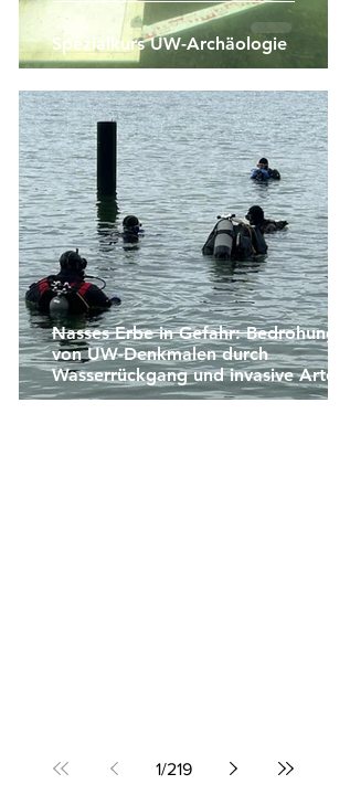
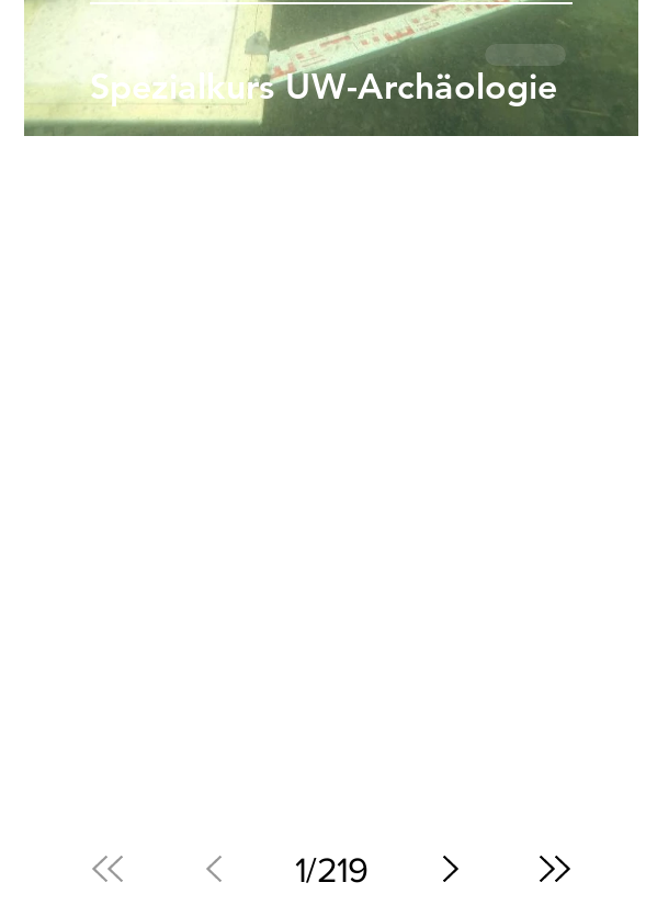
[19,91,346,400] [image] | Nasses Erbe in Gefahr: Bedrohung | von UW-Denkmalen durch | Wasserrückgang und invasive Arten -> none

